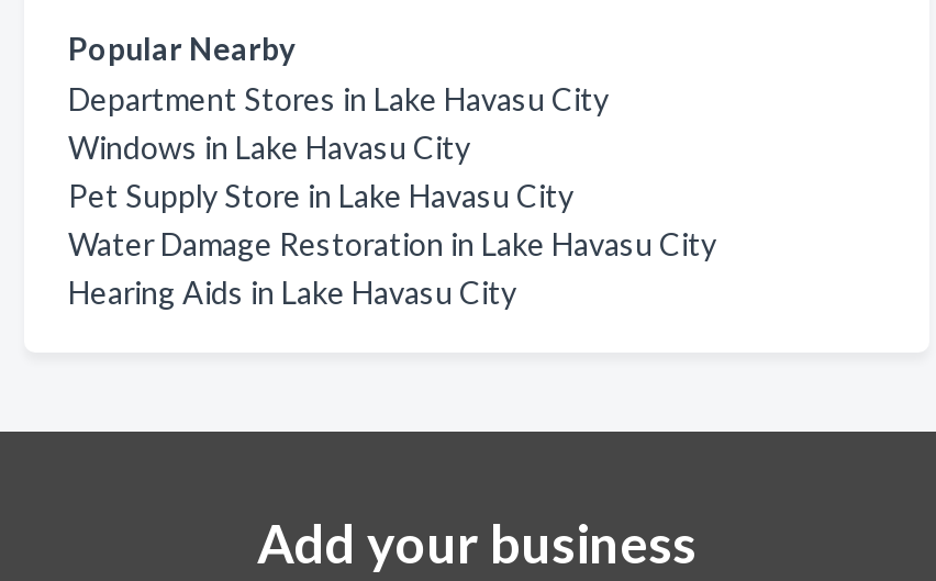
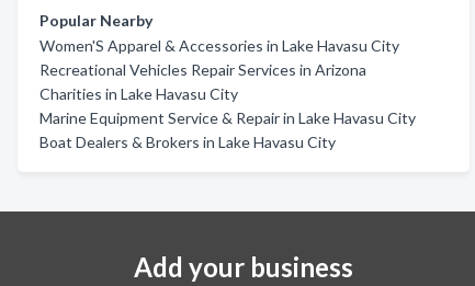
[68,80,716,311] Department Stores in Lake Havasu City | Windows in Lake Havasu City | Pet Supply Store in Lake Havasu City | Water Damage Restoration in Lake Havasu City | Hearing Aids in Lake Havasu City -> [39,36,416,151] Women'S Apparel & Accessories in Lake Havasu City | Recreational Vehicles Repair Services in Arizona | Charities in Lake Havasu City | Marine Equipment Service & Repair in Lake Havasu City | Boat Dealers & Brokers in Lake Havasu City

